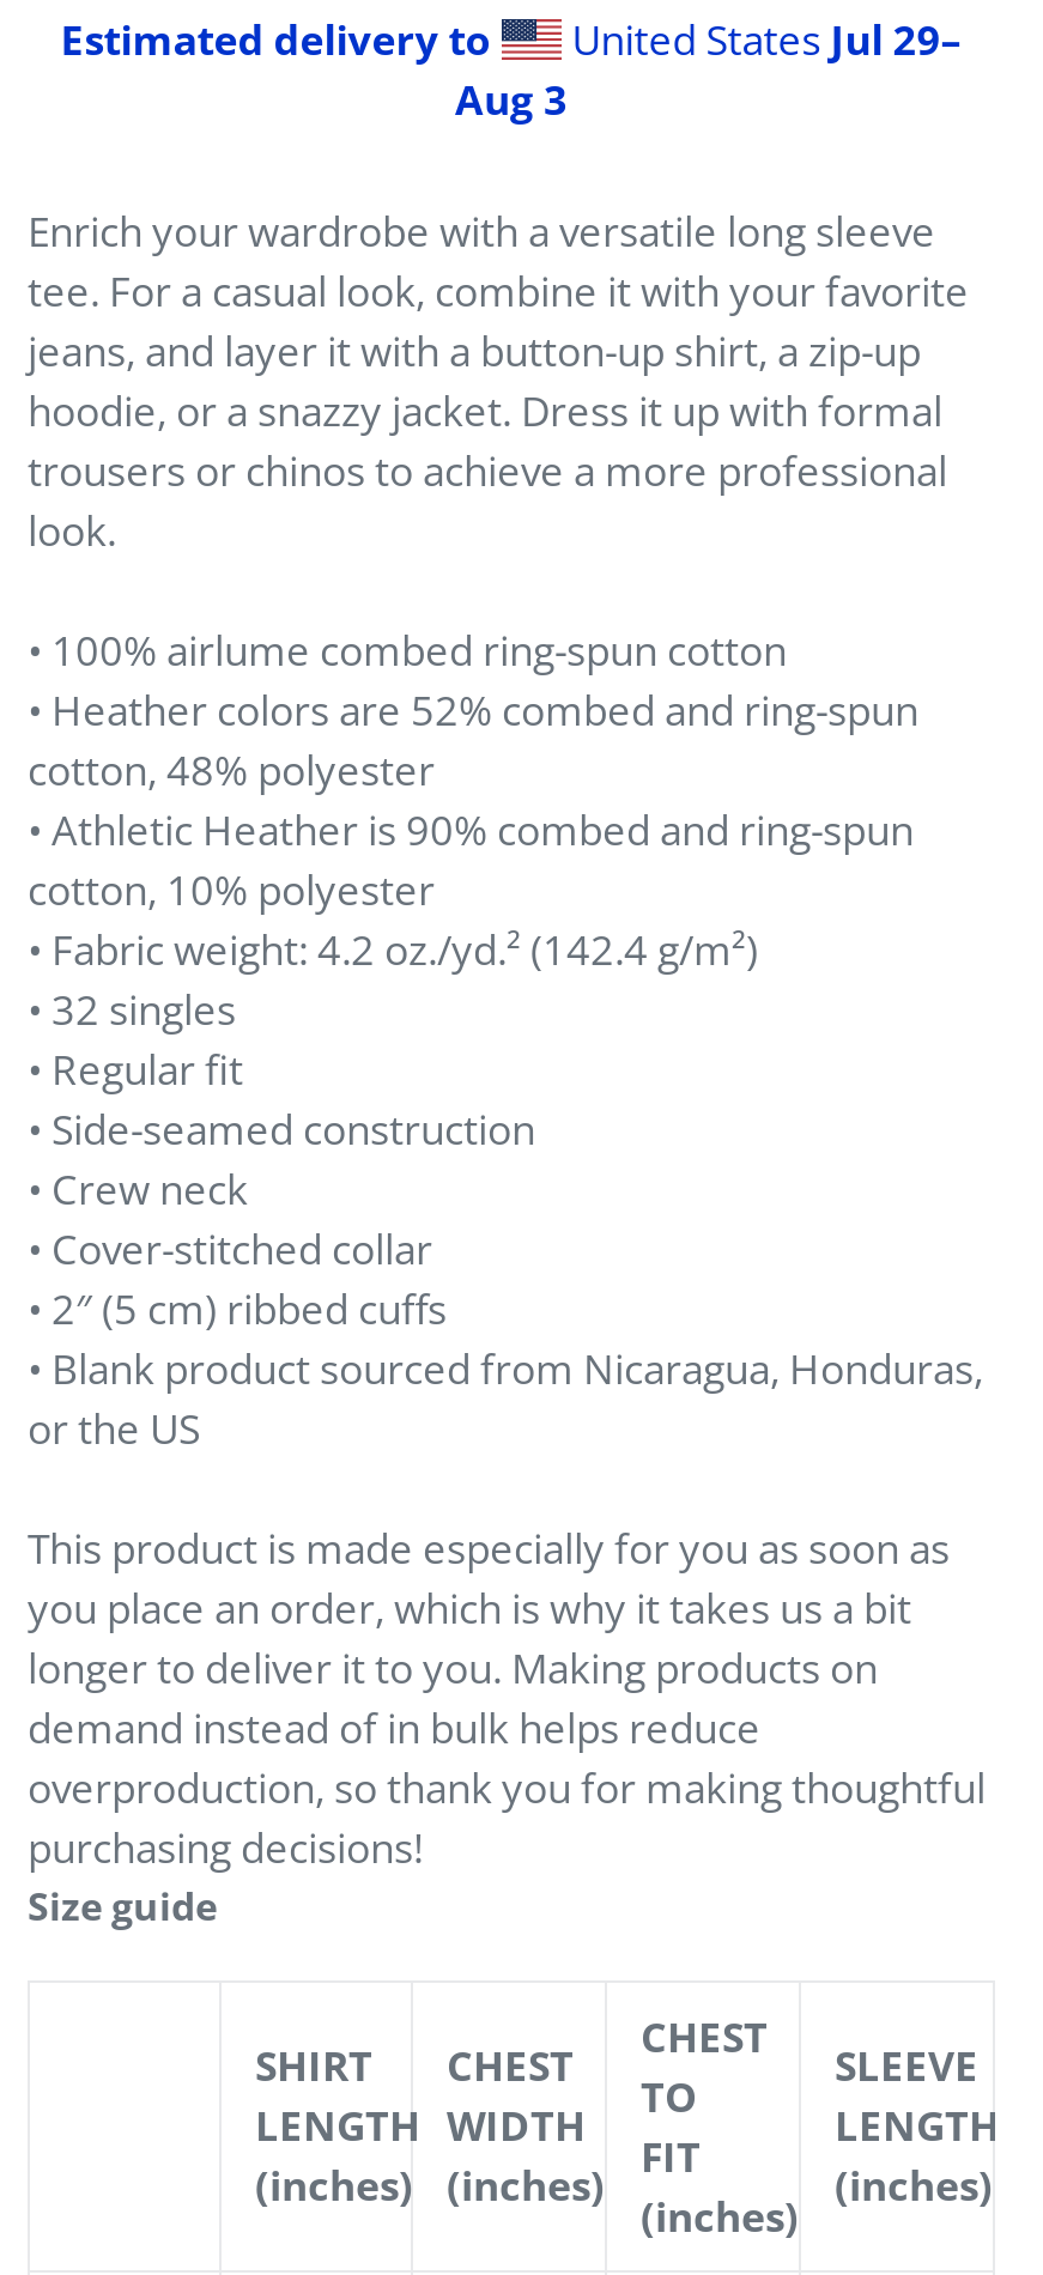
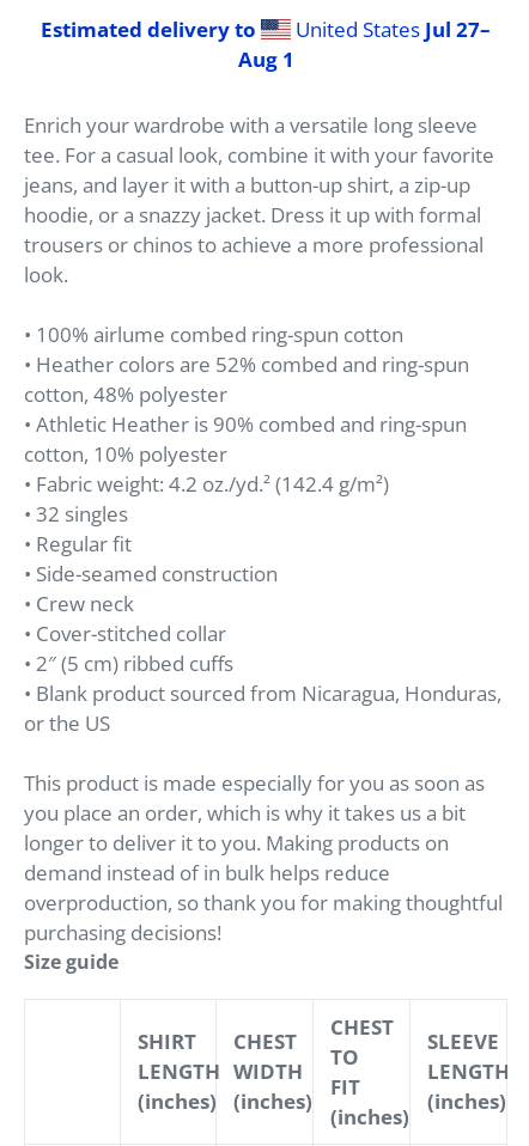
[562,12,962,67] United States Jul 29– -> [291,16,491,43] United States Jul 27–
[455,72,568,127] Aug 3 -> [238,45,294,73] Aug 1

